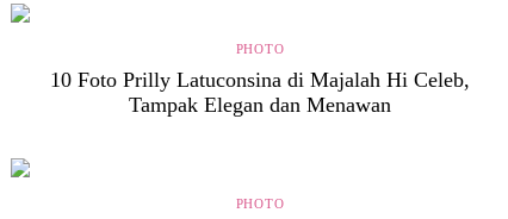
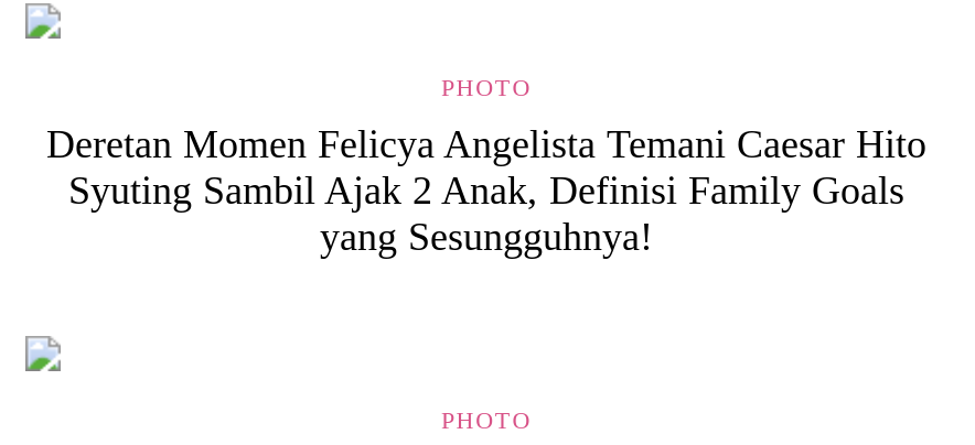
[50,68,470,117] 10 Foto Prilly Latuconsina di Majalah Hi Celeb, | Tampak Elegan dan Menawan -> [46,122,926,259] Deretan Momen Felicya Angelista Temani Caesar Hito | Syuting Sambil Ajak 2 Anak, Definisi Family Goals | yang Sesungguhnya!

